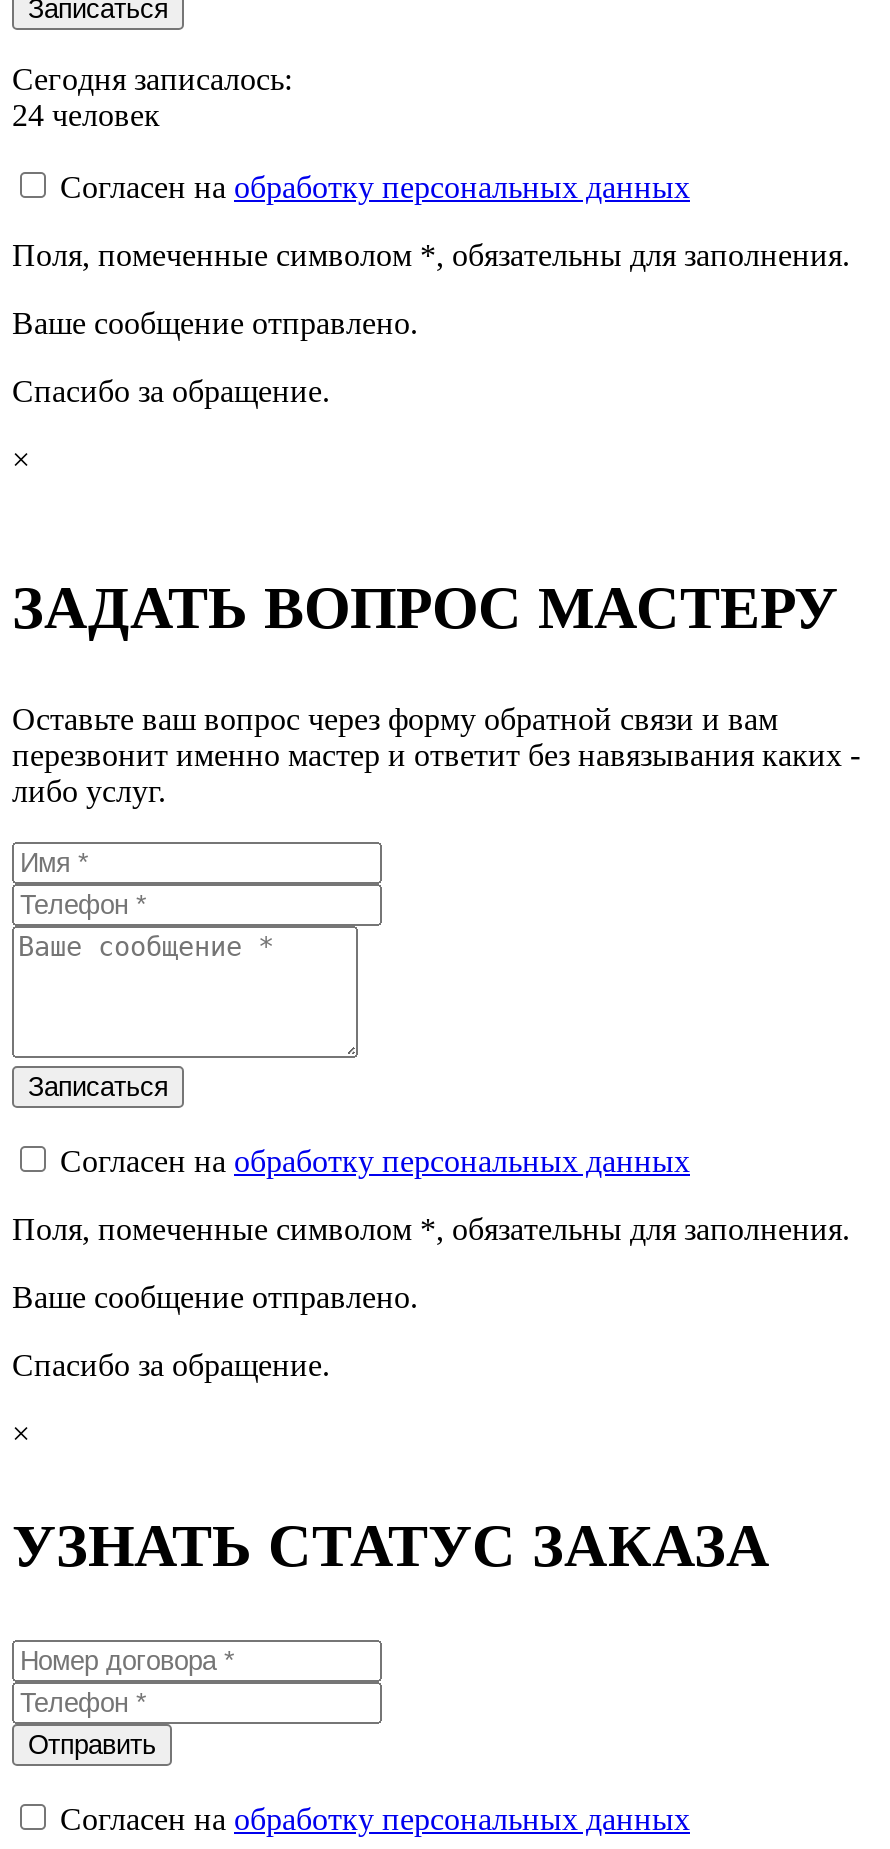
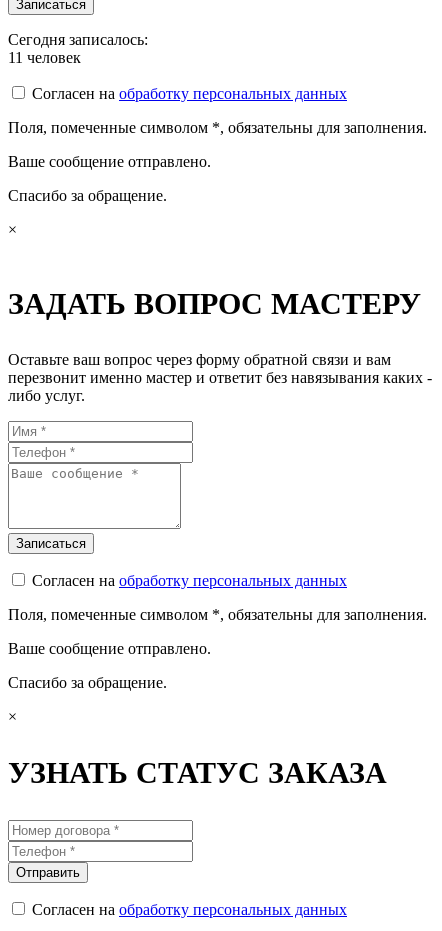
[12,98,160,132] 24 человек -> [8,49,81,66] 11 человек

